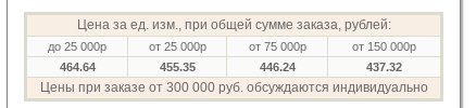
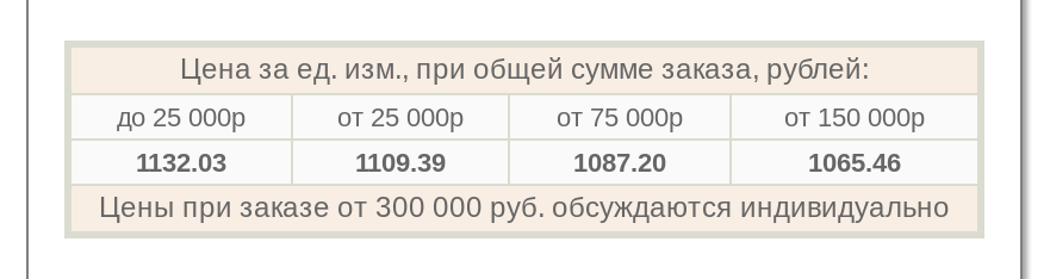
[59,60,95,73] 464.64 -> [136,148,226,176] 1132.03
[159,60,195,73] 455.35 -> [355,148,446,176] 1109.39
[259,60,295,73] 446.24 -> [573,148,666,176] 1087.20
[366,60,402,73] 437.32 -> [808,148,901,176] 1065.46

